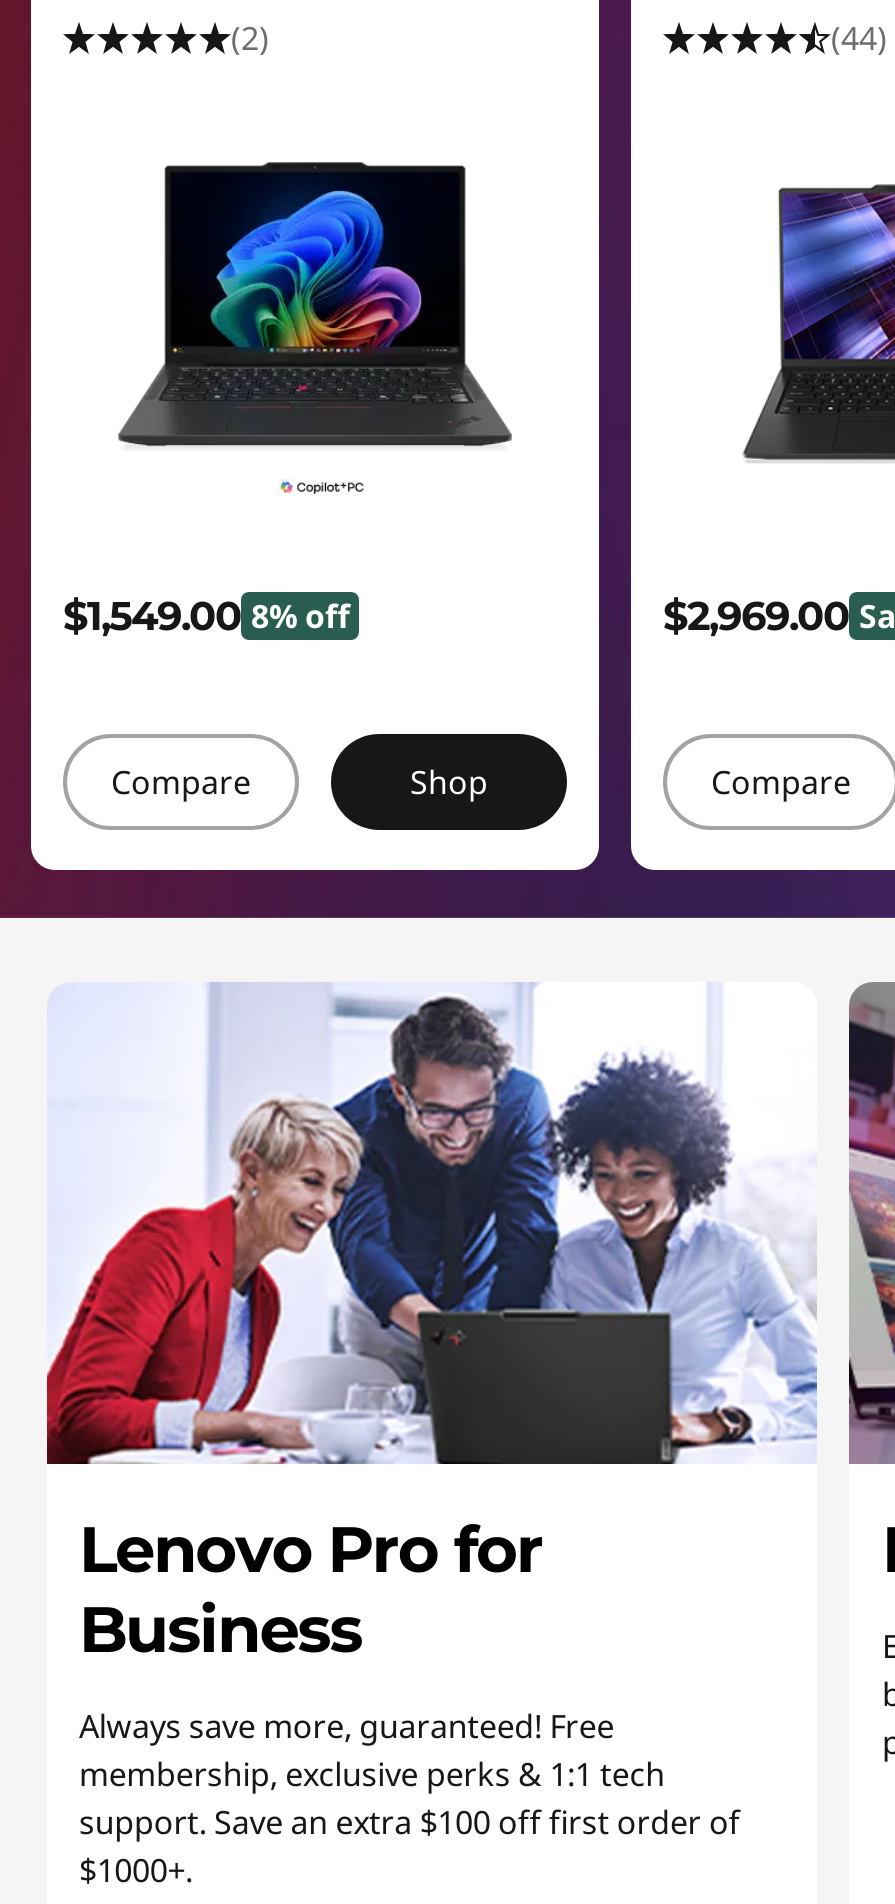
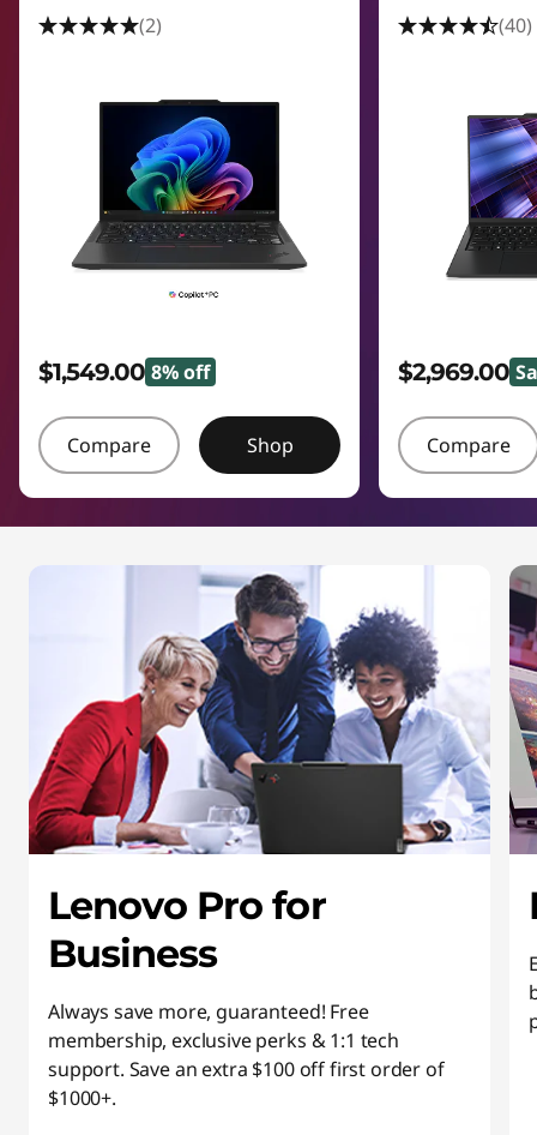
[831,15,887,59] (44) -> [499,12,532,38] (40)

